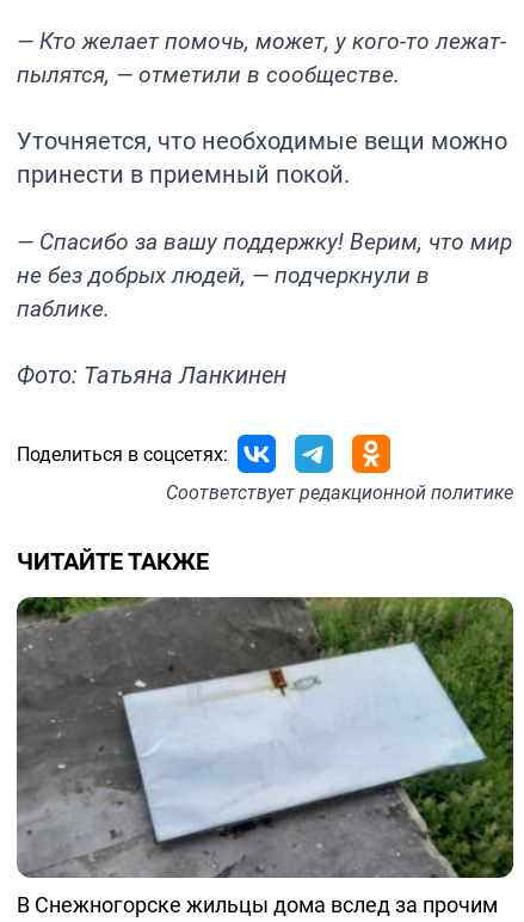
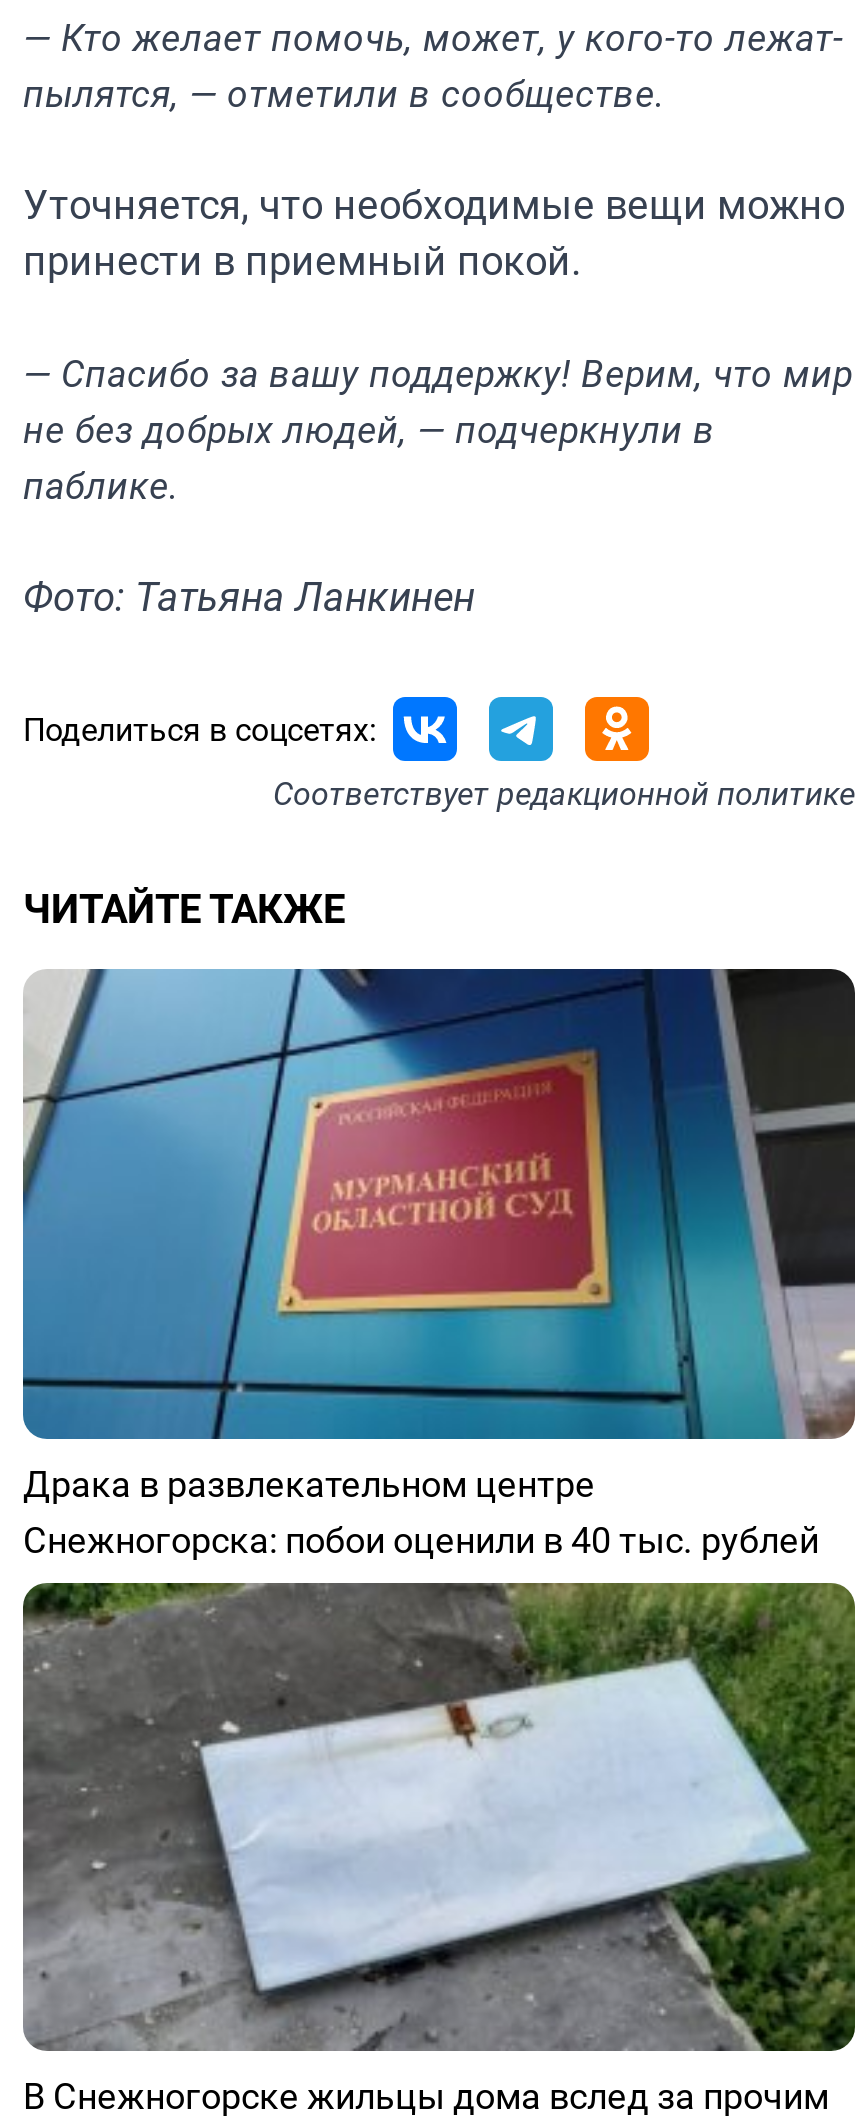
none -> [21,967,855,1563] [image] | Драка в развлекательном центре | Снежногорска: побои оценили в 40 тыс. рублей

